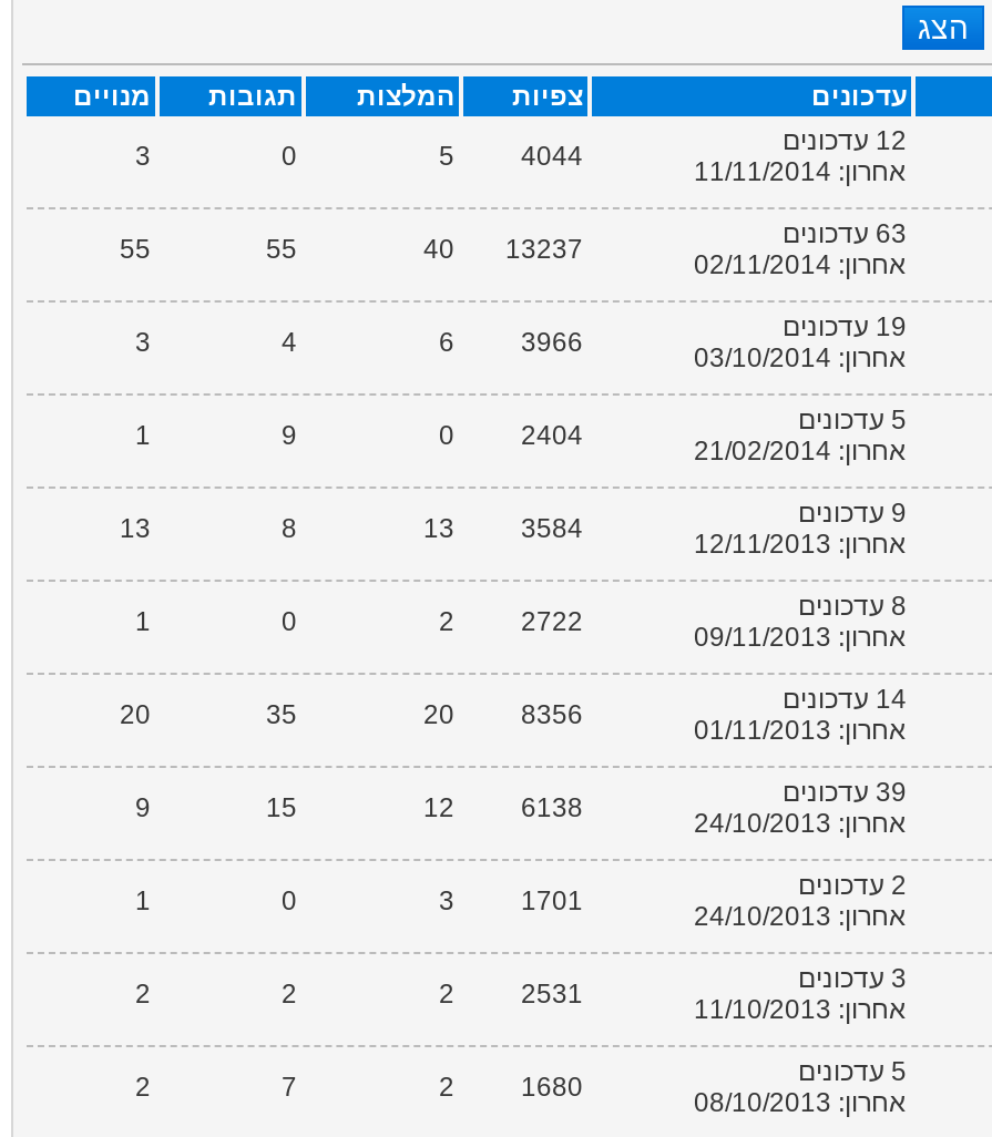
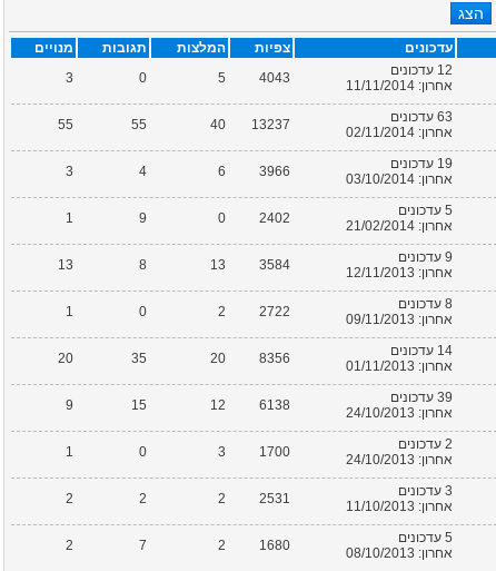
[521,141,583,172] 4044 -> [259,70,290,86] 4043
[521,420,583,451] 2404 -> [259,210,290,226] 2402
[521,885,583,916] 1701 -> [259,444,290,460] 1700

